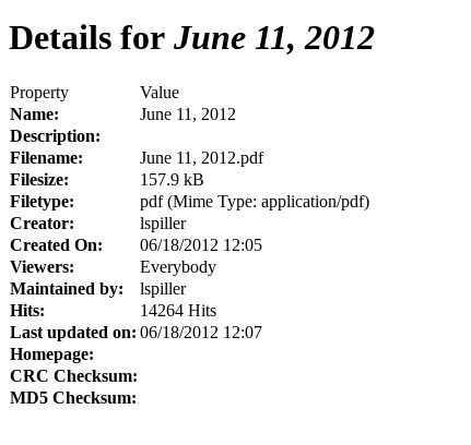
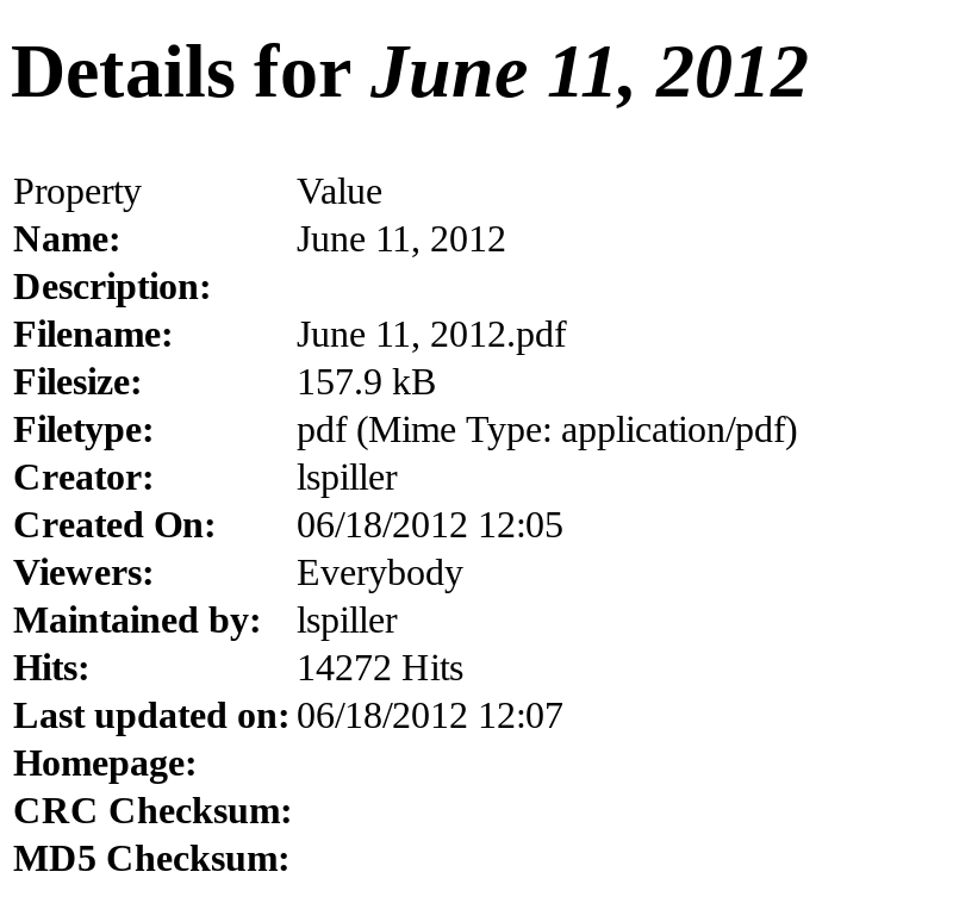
[140,301,216,319] 14264 Hits -> [297,647,463,687] 14272 Hits

